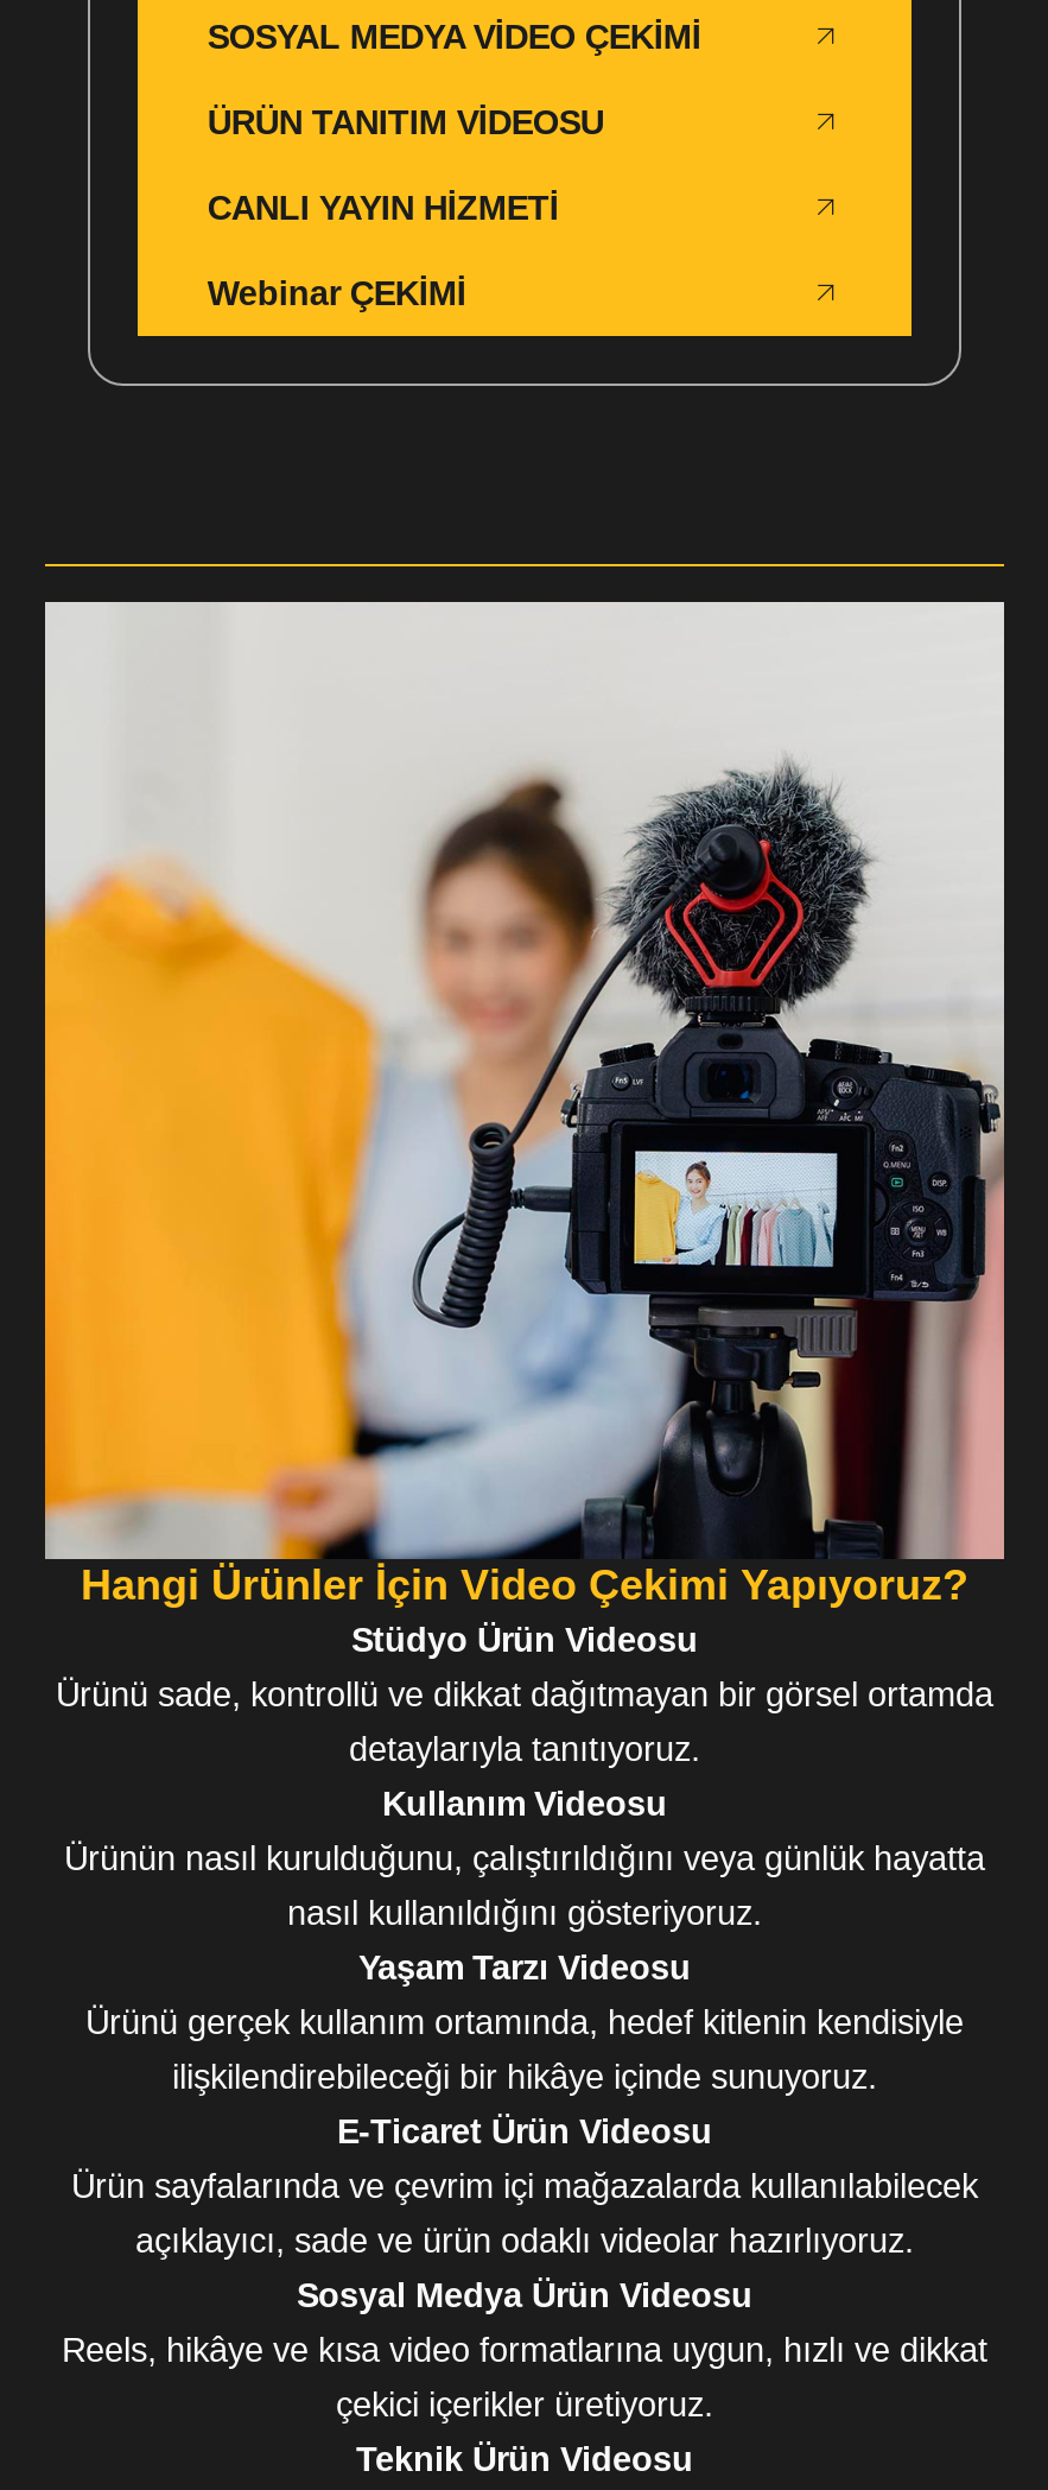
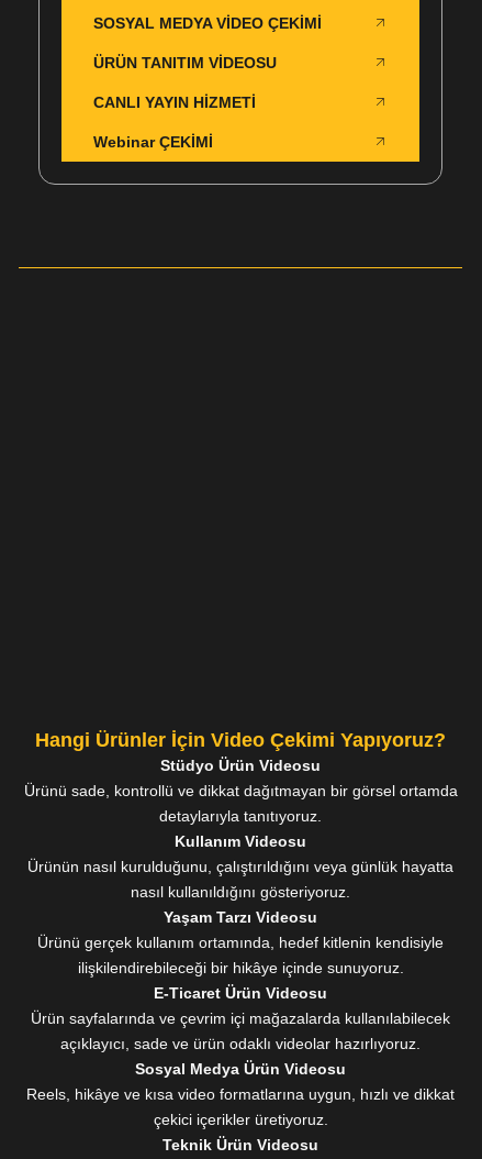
[43,600,1006,1561] [image] -> none

